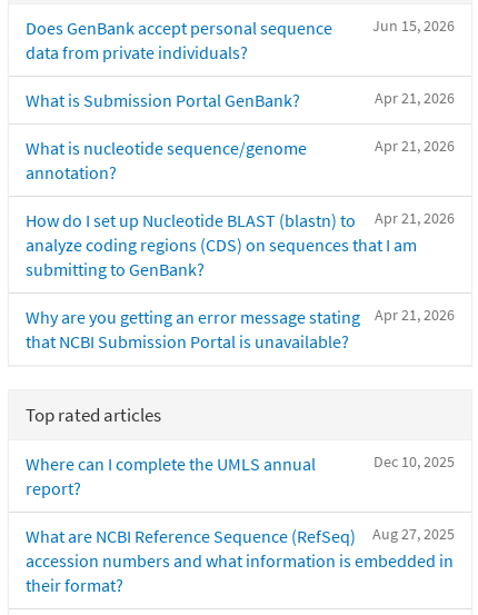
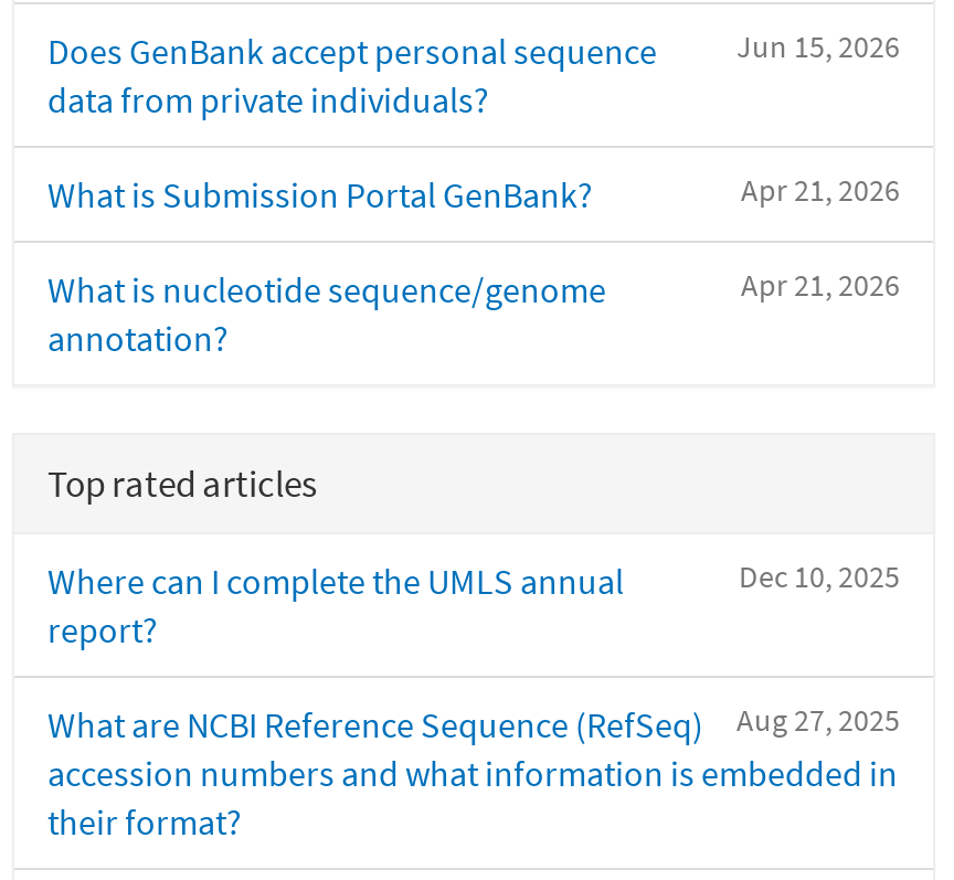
[26,208,455,353] Apr 21, 2026 | How do I set up Nucleotide BLAST (blastn) to | analyze coding regions (CDS) on sequences that I am | submitting to GenBank? | Apr 21, 2026 | Why are you getting an error message stating | that NCBI Submission Portal is unavailable? -> none

